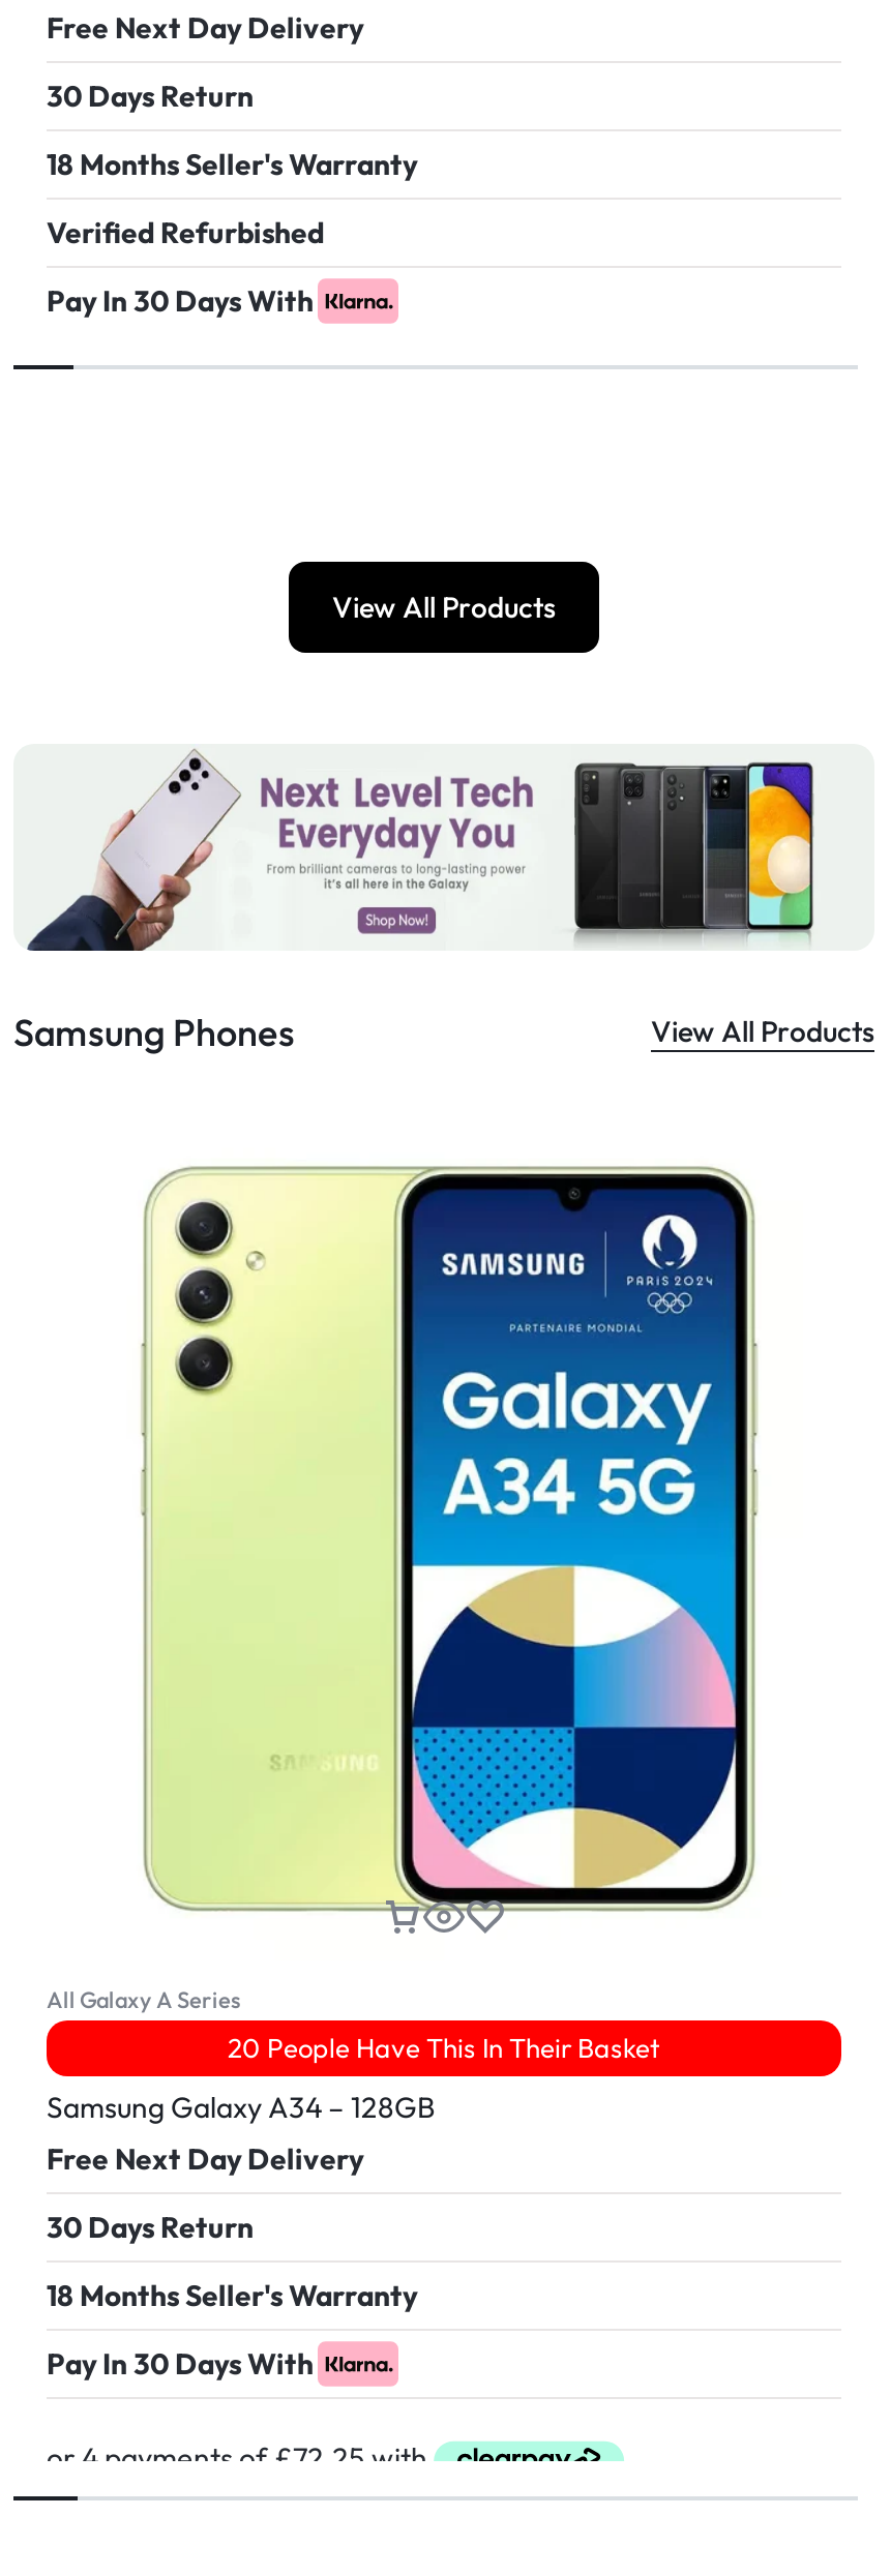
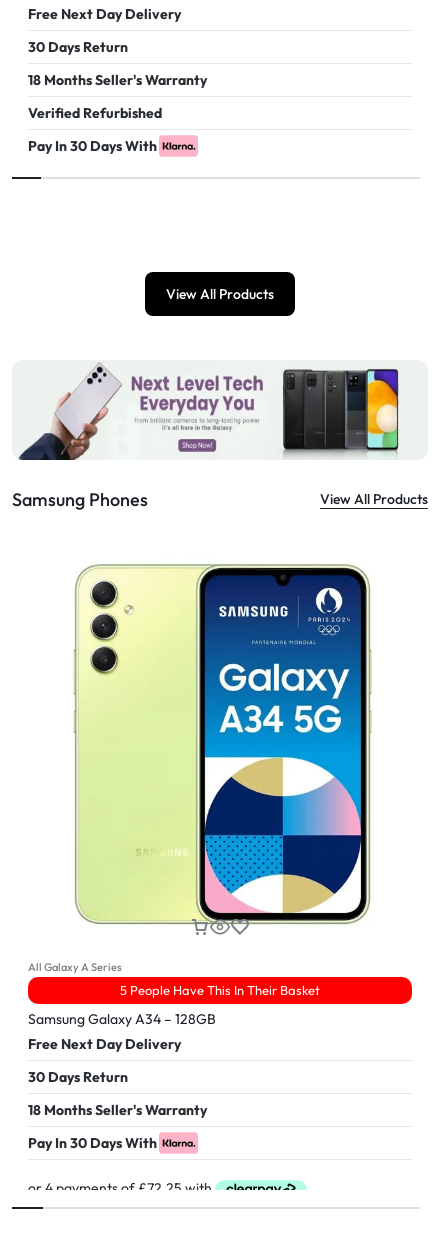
[228,2031,660,2064] 20 People Have This In Their Basket -> [120,982,320,998] 5 People Have This In Their Basket

